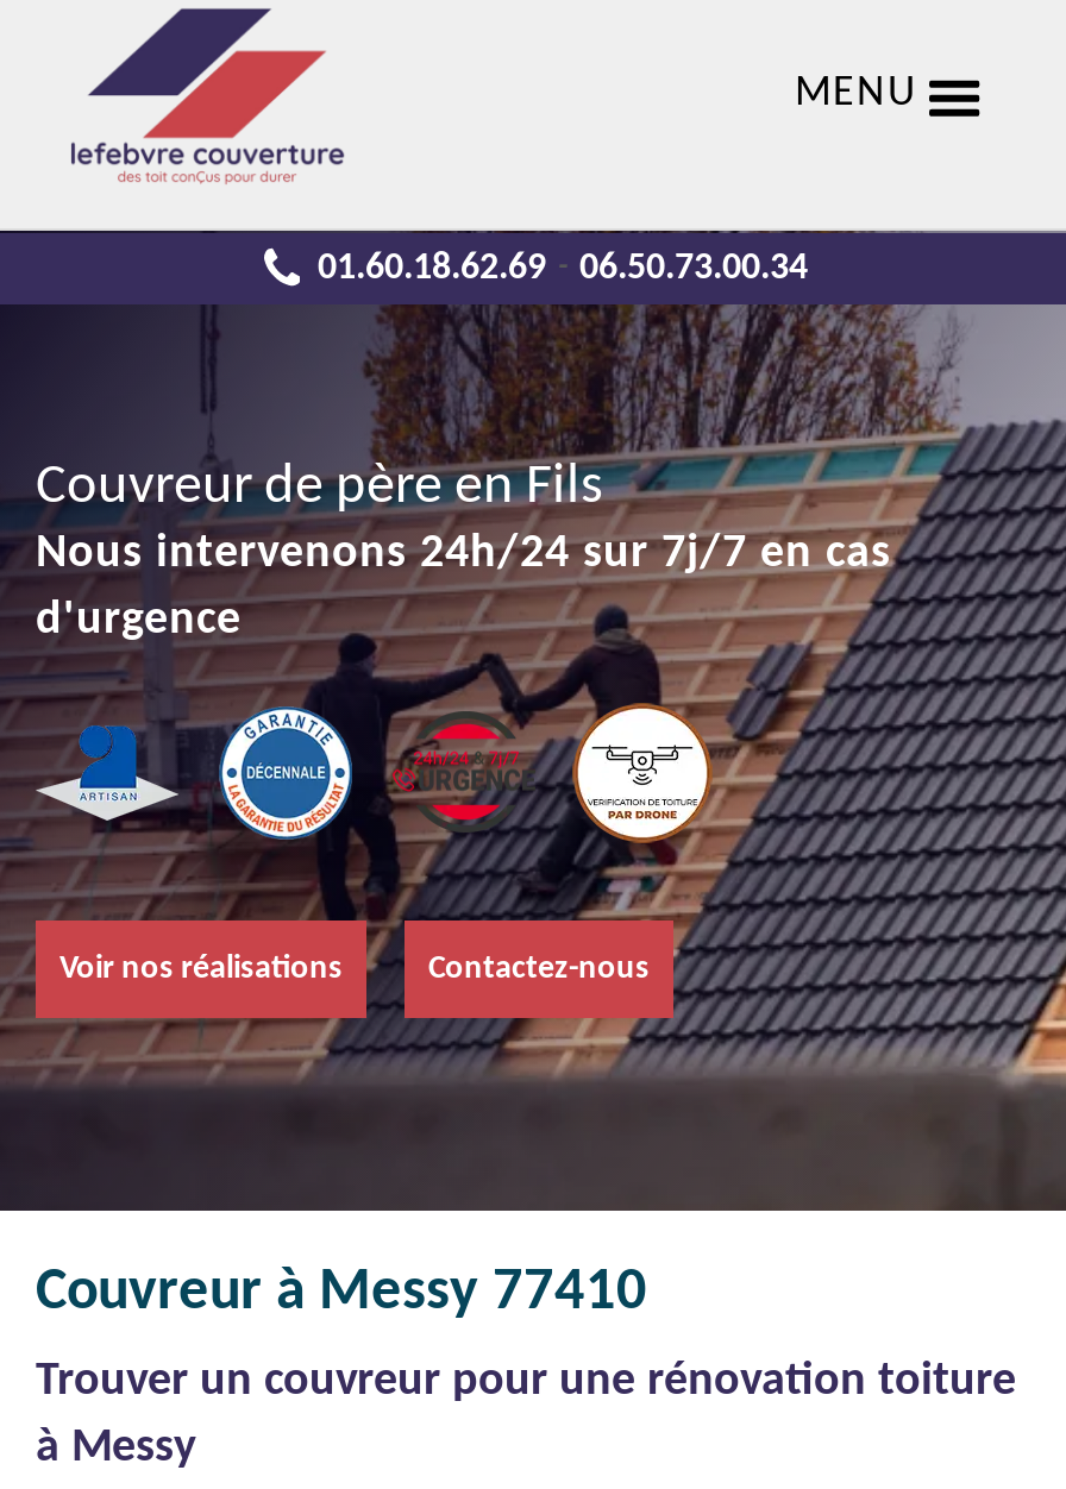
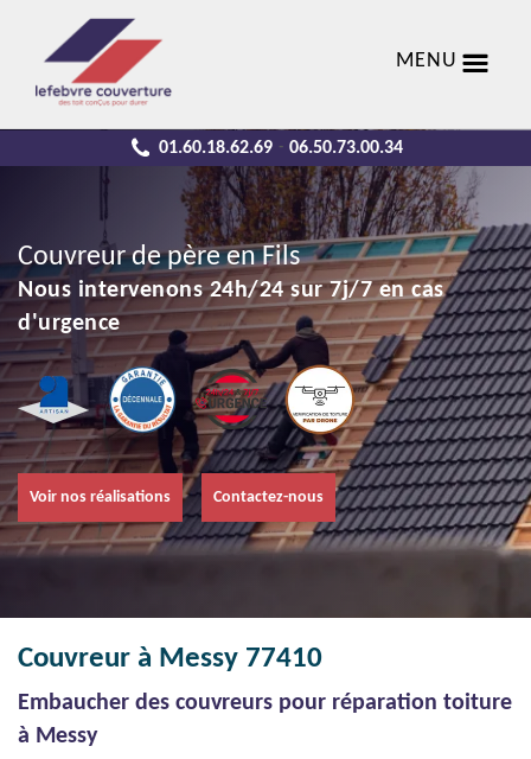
[36,1358,1016,1406] Trouver un couvreur pour une rénovation toiture -> [18,691,512,715] Embaucher des couvreurs pour réparation toiture

